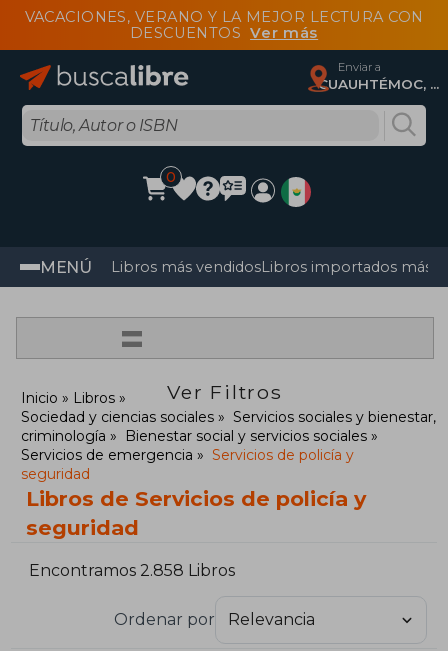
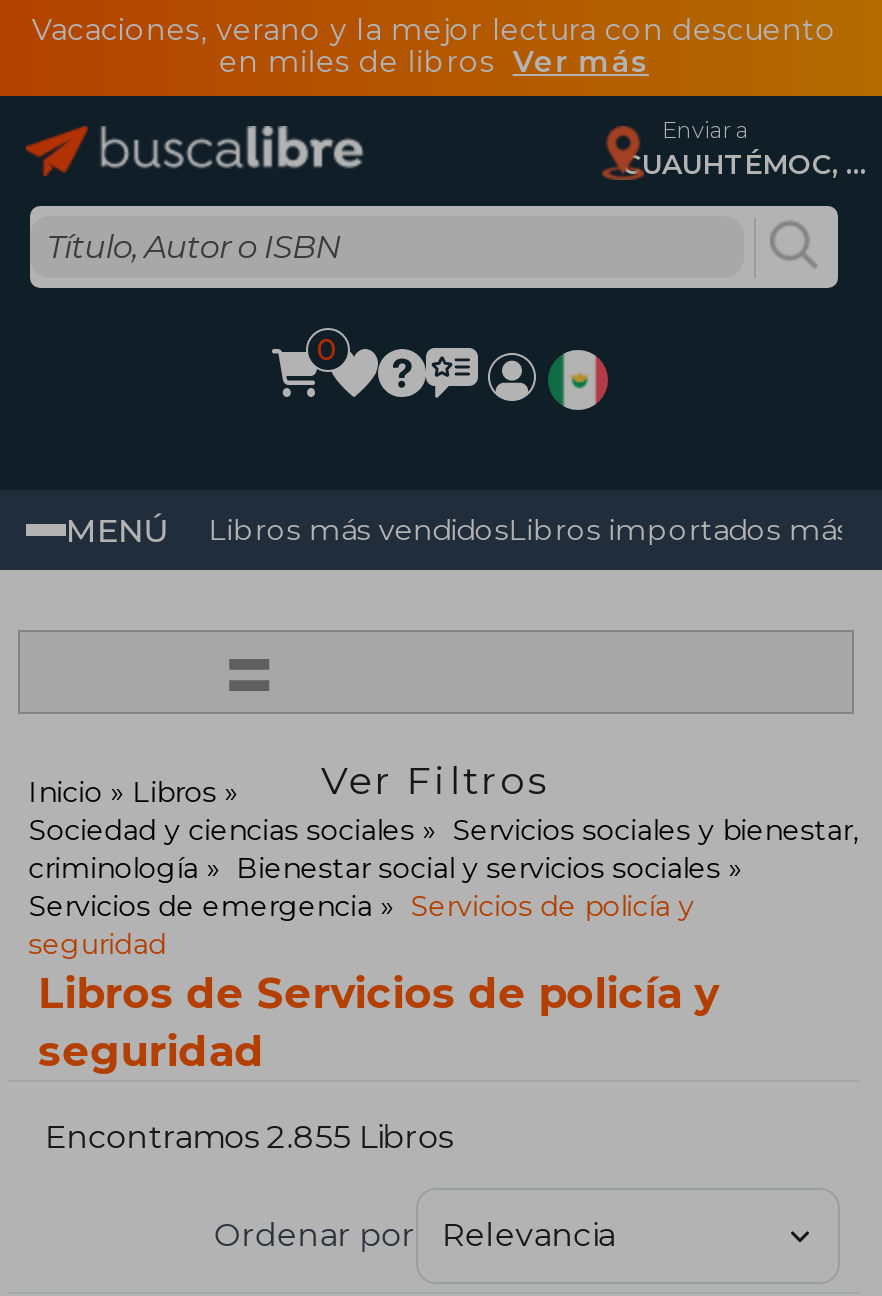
[24,8,423,42] VACACIONES, VERANO Y LA MEJOR LECTURA CON | DESCUENTOS Ver más -> [32,12,836,80] Vacaciones, verano y la mejor lectura con descuento | en miles de libros Ver más
[29,561,235,580] Encontramos 2.858 Libros -> [44,1119,452,1157] Encontramos 2.855 Libros

